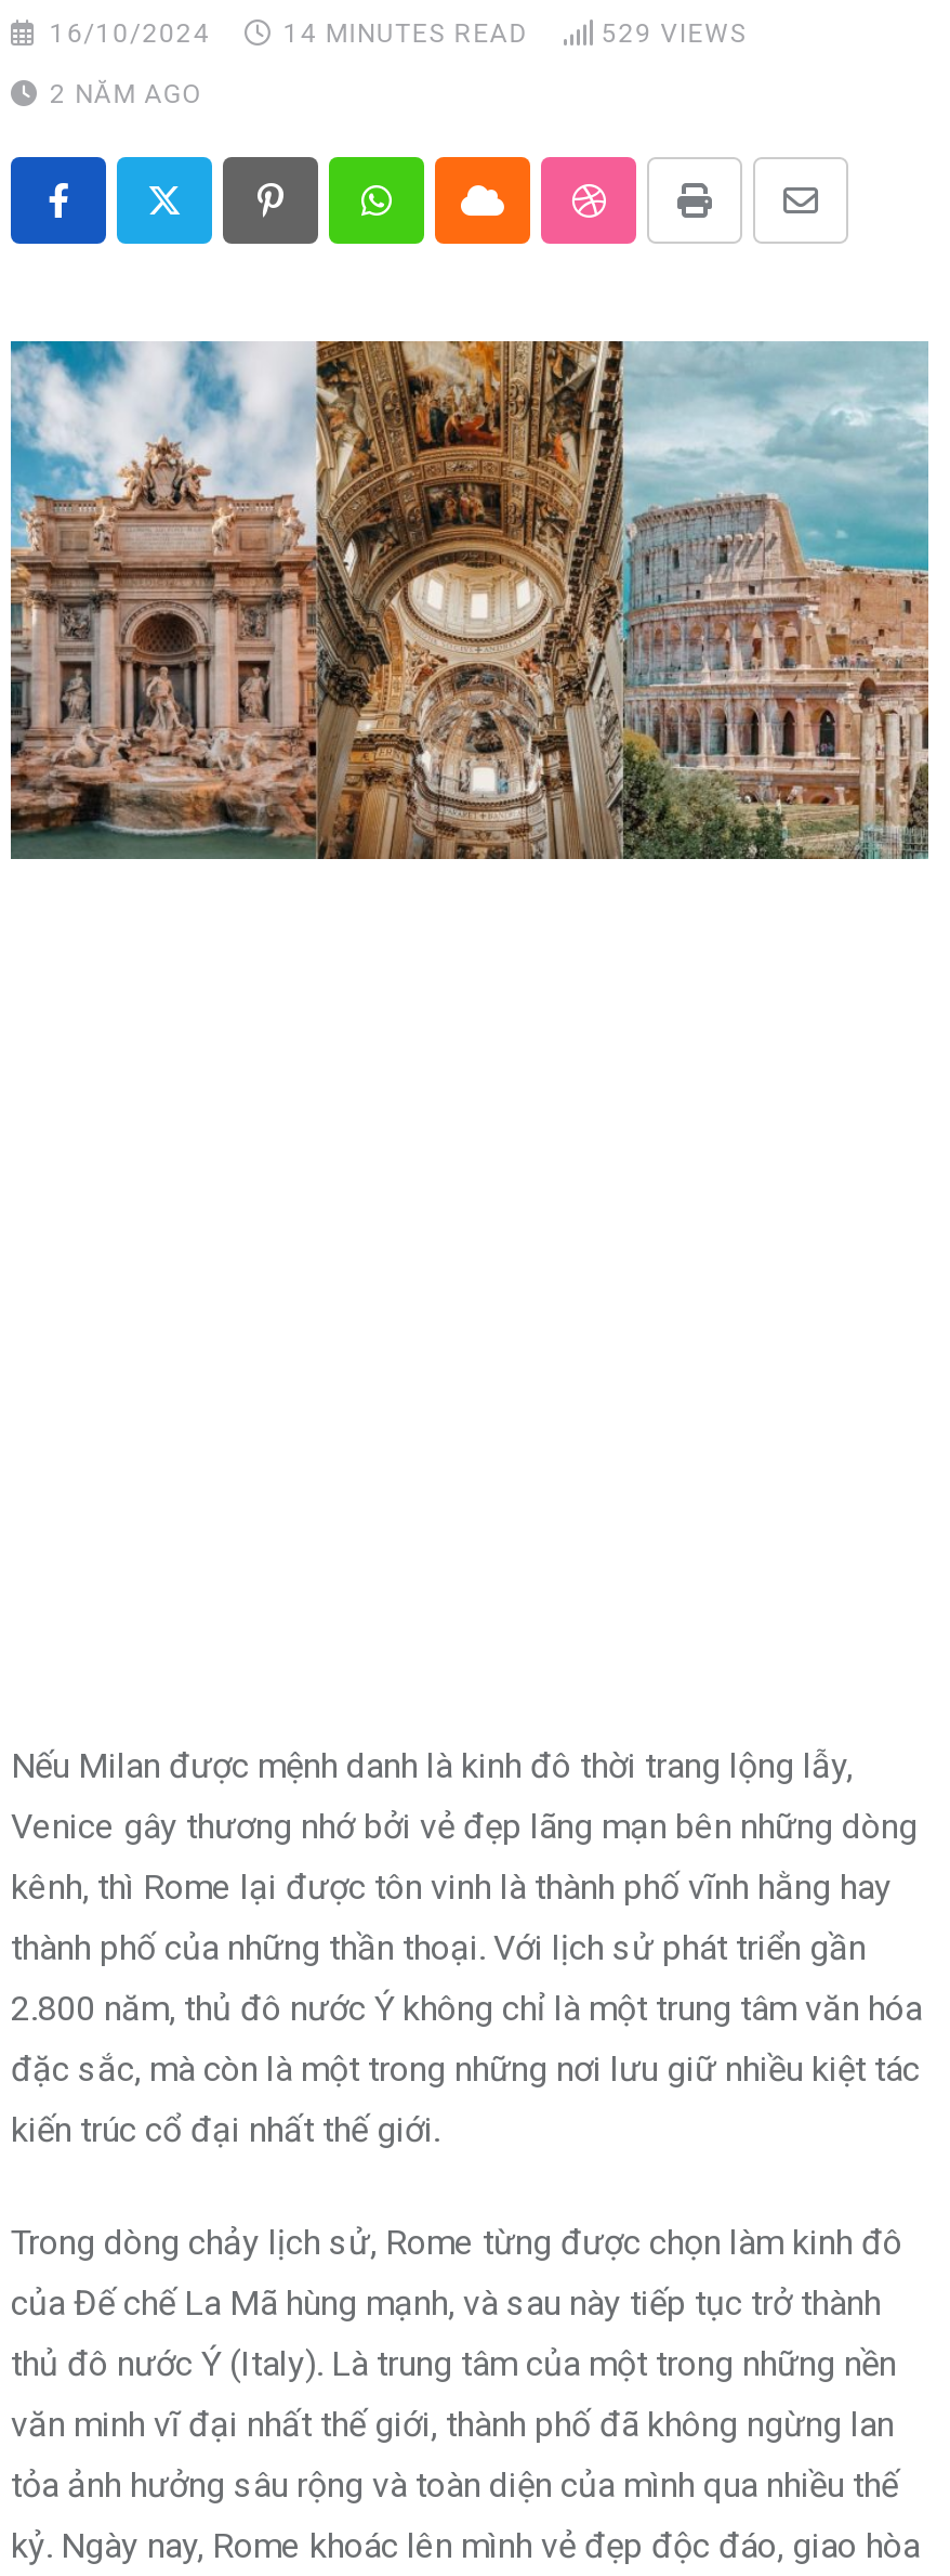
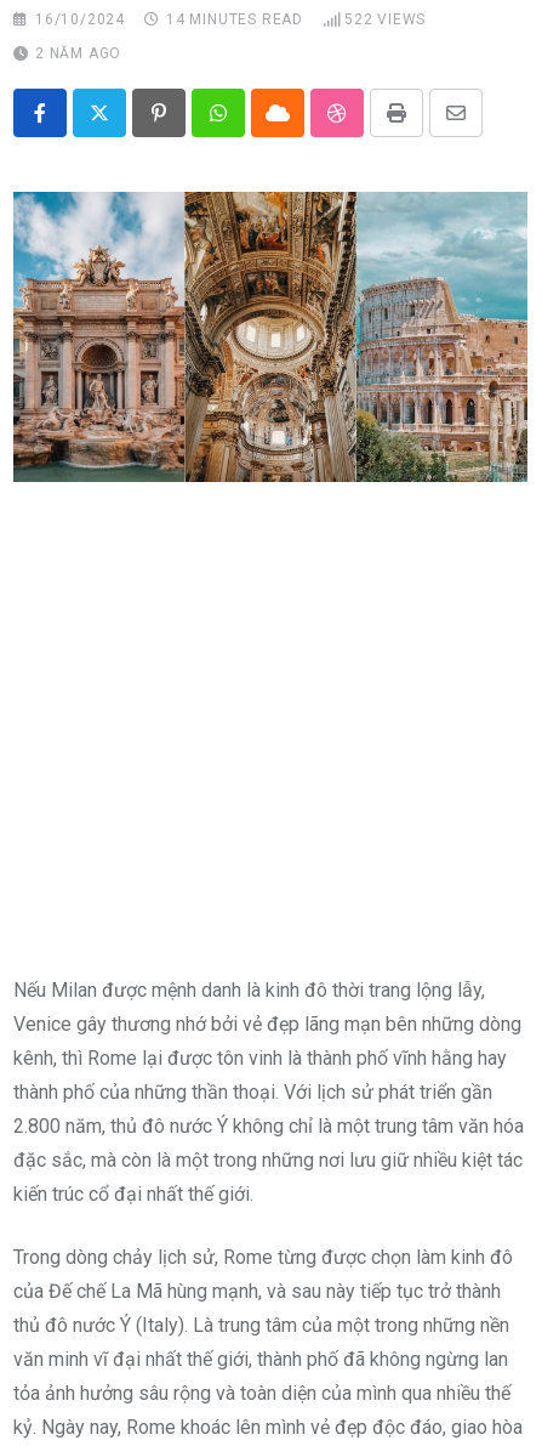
[602,19,747,50] 529 VIEWS -> [344,12,426,29] 522 VIEWS

